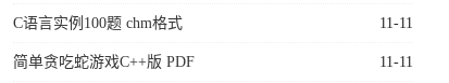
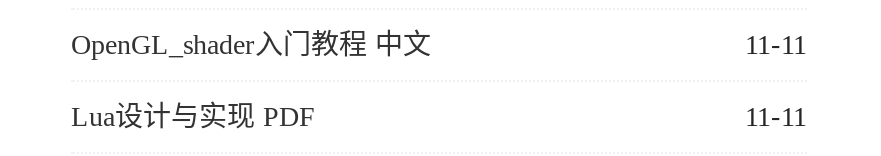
[13,15,183,32] C语言实例100题 chm格式 -> [71,31,431,61] OpenGL_shader入门教程 中文
[13,54,195,70] 简单贪吃蛇游戏C++版 PDF -> [71,103,315,133] Lua设计与实现 PDF

